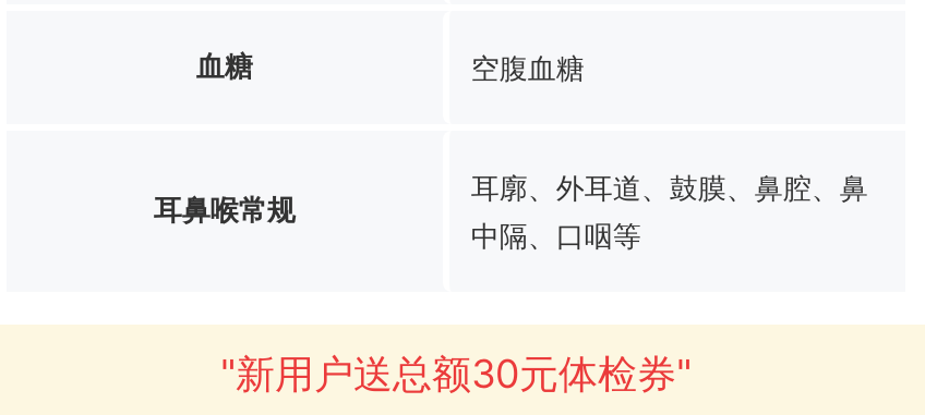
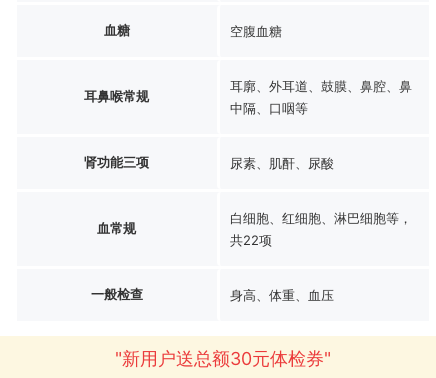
none -> [84,154,334,171] 肾功能三项 | 尿素、肌酐、尿酸
none -> [91,210,412,303] 白细胞、红细胞、淋巴细胞等， | 共22项 | 一般检查 | 身高、体重、血压
none -> [97,220,136,236] 血常规

